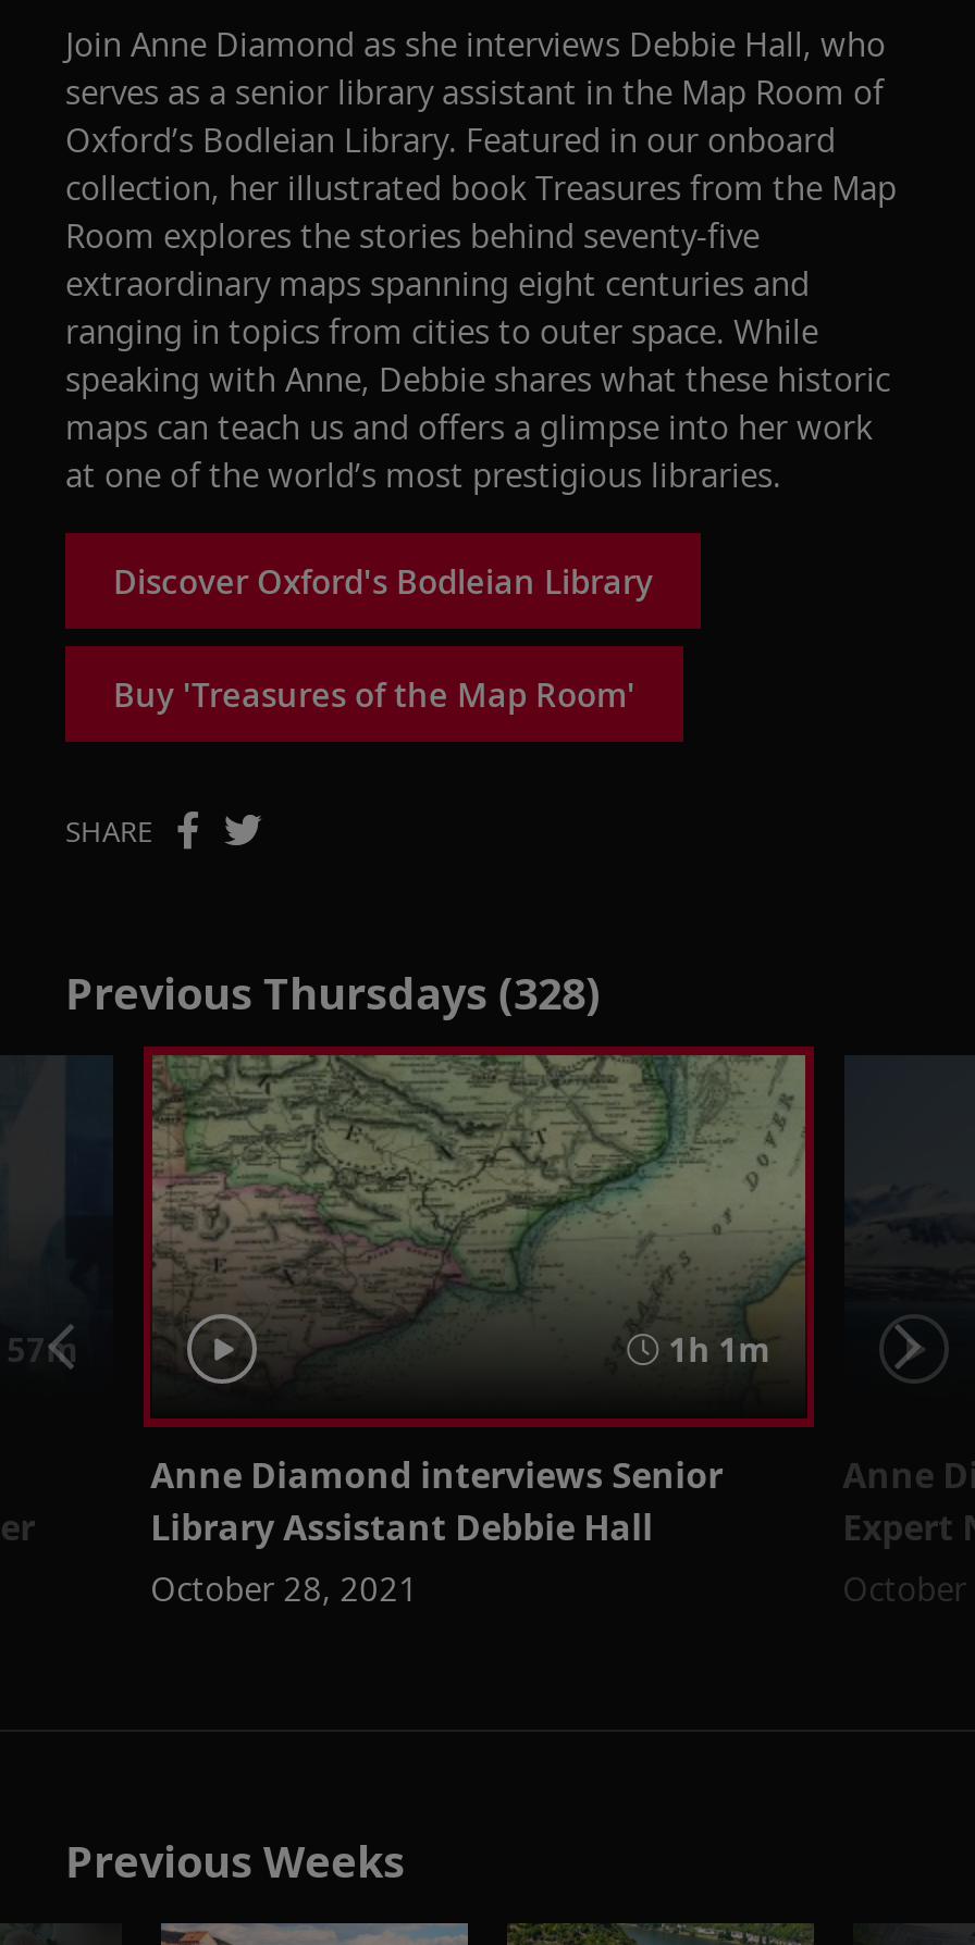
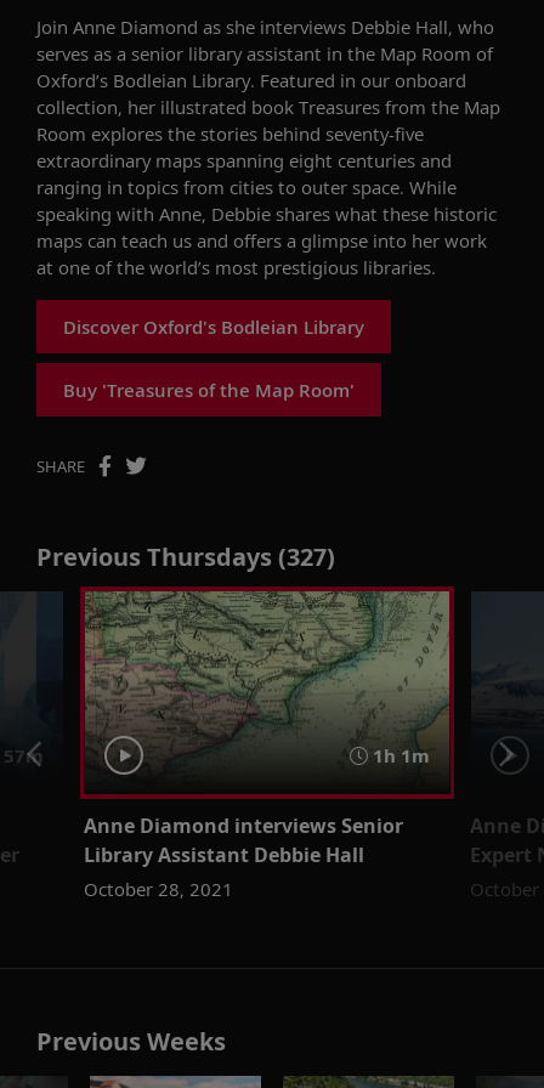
[65,963,601,1021] Previous Thursdays (328) -> [36,540,335,573] Previous Thursdays (327)

